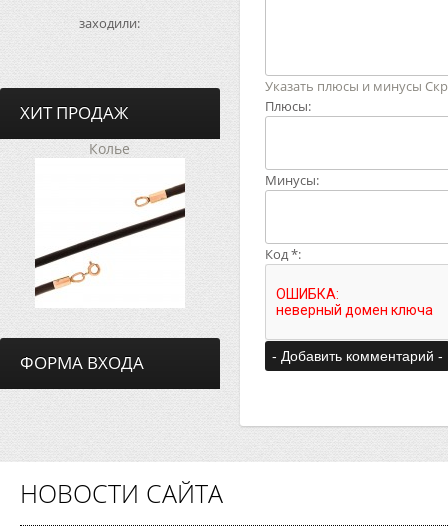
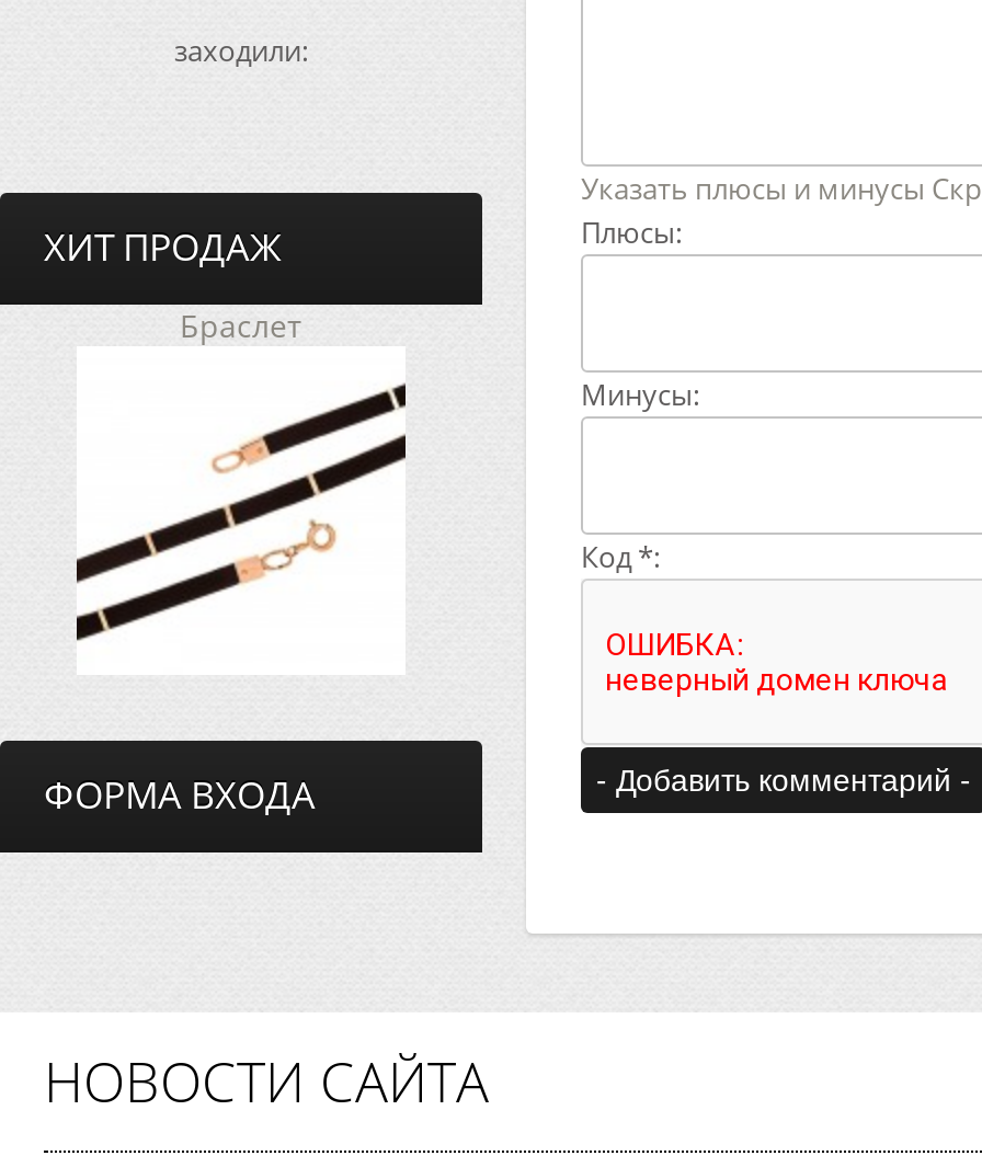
[89,139,130,158] Колье -> [180,305,302,346] Браслет
[34,176,186,297] [image] -> [75,384,408,649] [image]

